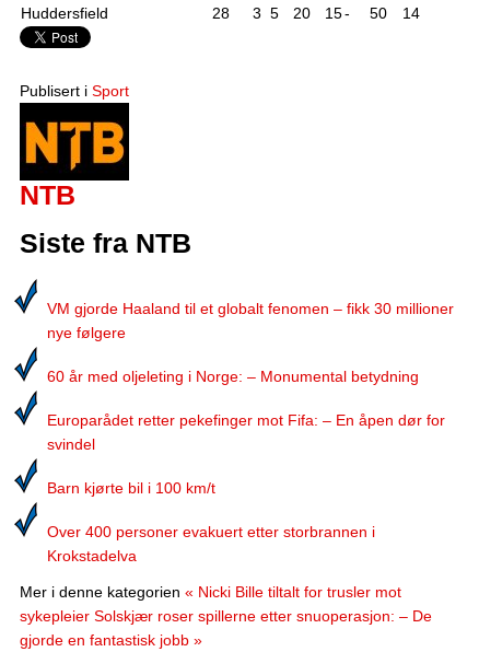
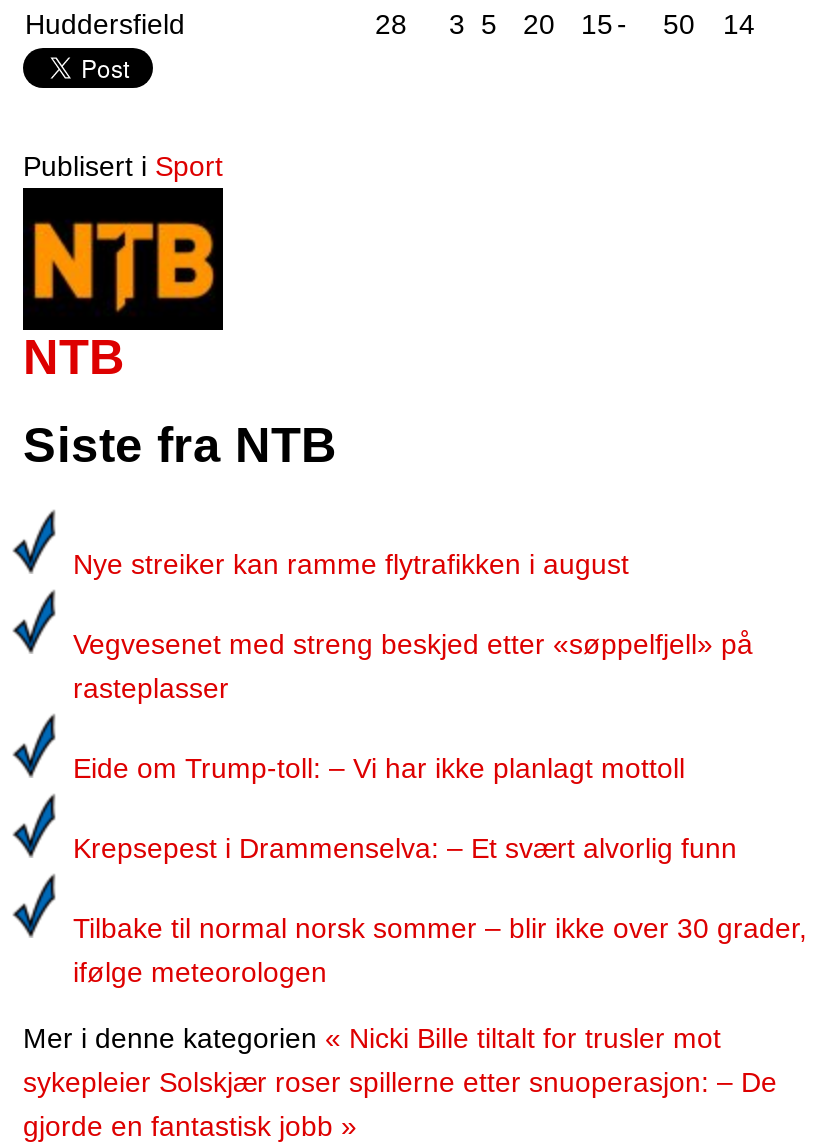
[47,300,454,341] VM gjorde Haaland til et globalt fenomen – fikk 30 millioner | nye følgere -> [73,548,629,580] Nye streiker kan ramme flytrafikken i august
[47,368,419,385] 60 år med oljeleting i Norge: – Monumental betydning -> [73,628,753,704] Vegvesenet med streng beskjed etter «søppelfjell» på | rasteplasser
[47,411,445,453] Europarådet retter pekefinger mot Fifa: – En åpen dør for | svindel -> [73,752,685,784] Eide om Trump-toll: – Vi har ikke planlagt mottoll
[47,479,215,497] Barn kjørte bil i 100 km/t -> [73,832,737,864] Krepsepest i Drammenselva: – Et svært alvorlig funn
[47,523,375,564] Over 400 personer evakuert etter storbrannen i | Krokstadelva -> [73,912,807,988] Tilbake til normal norsk sommer – blir ikke over 30 grader, | ifølge meteorologen

